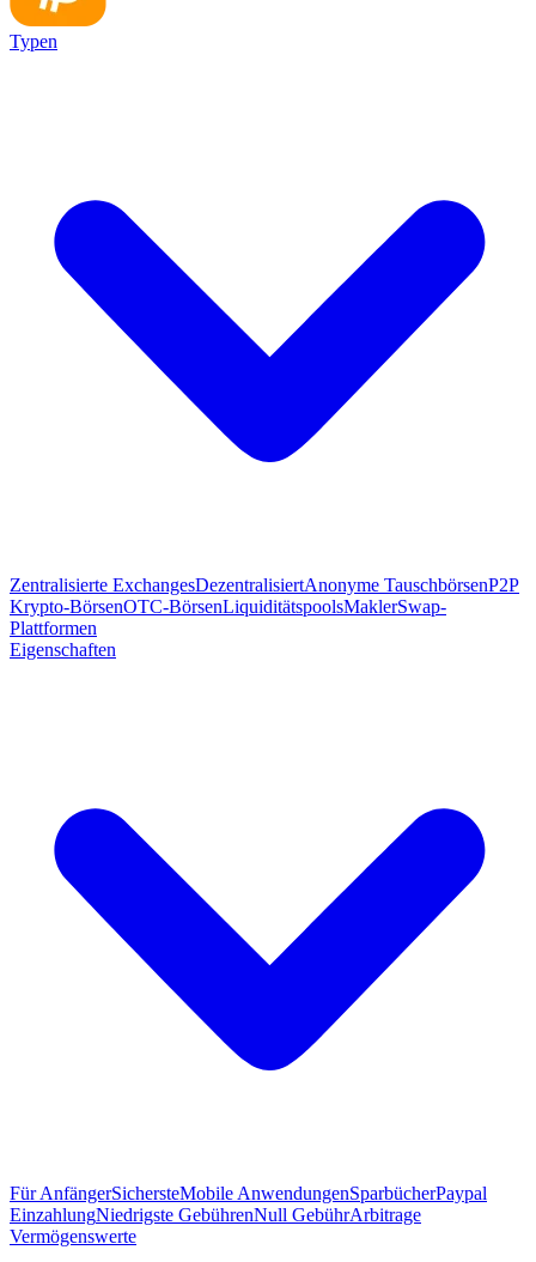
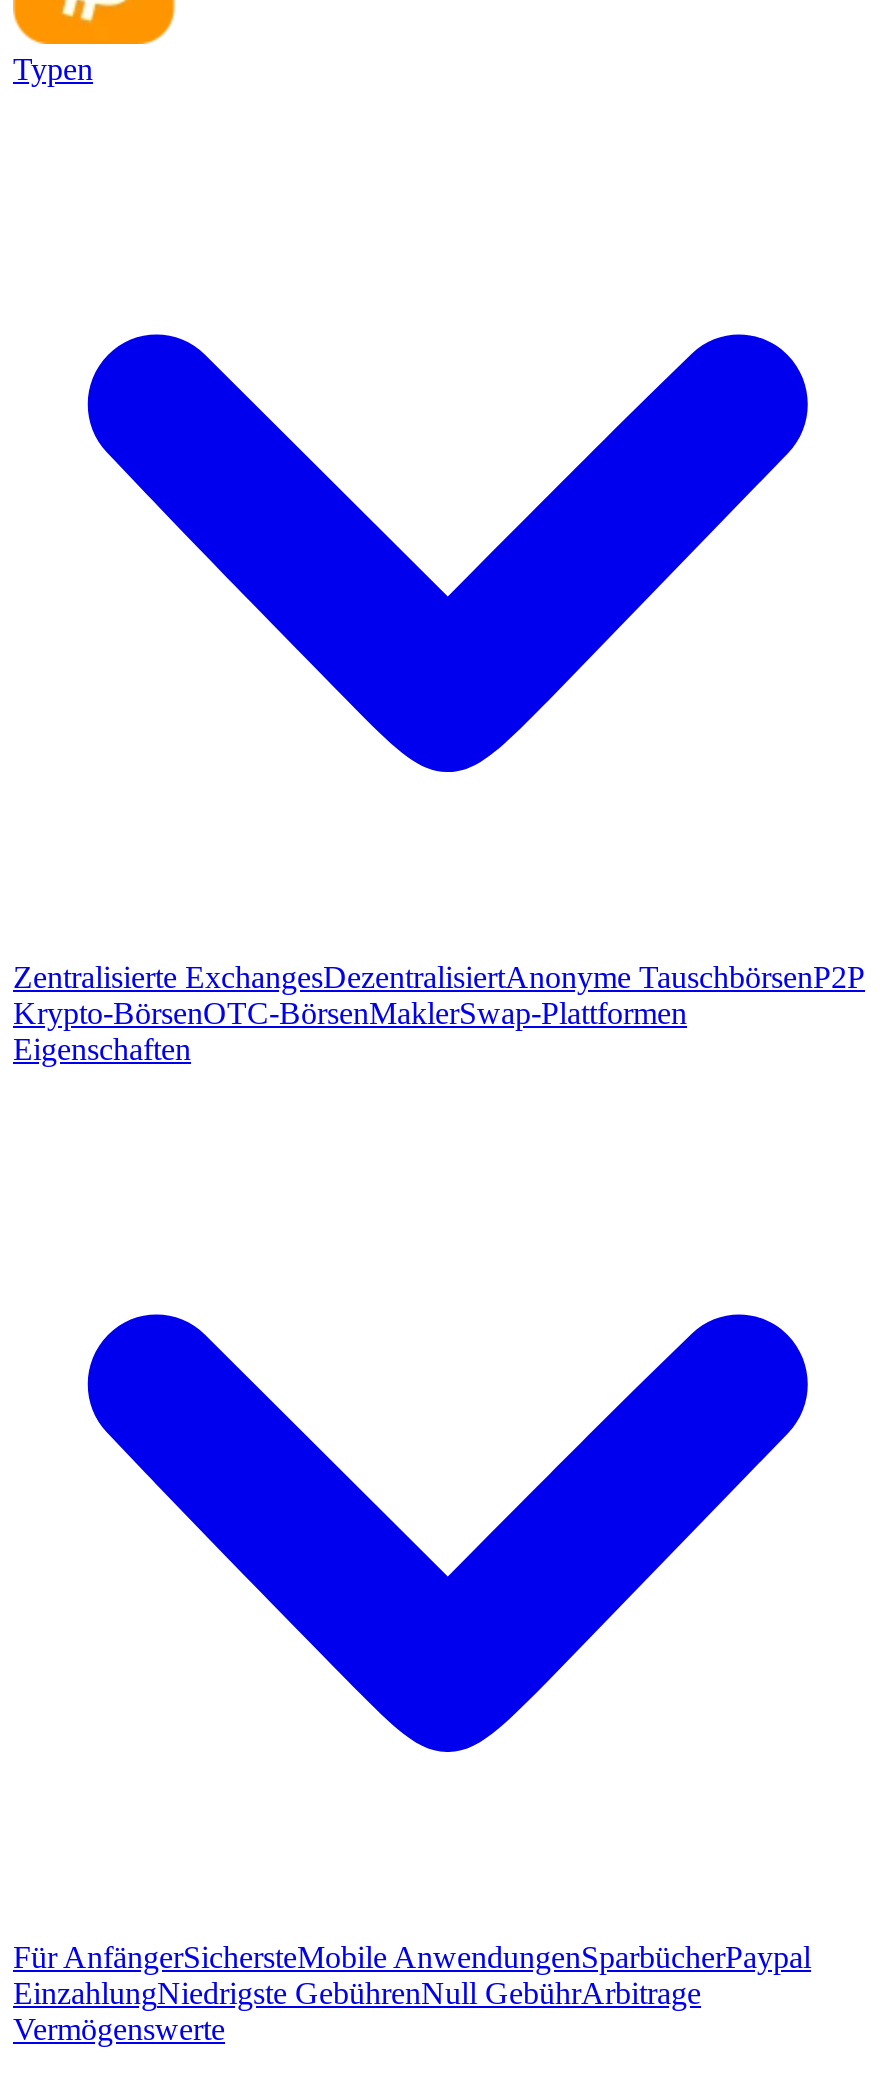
[10,596,446,638] Krypto-BörsenOTC-BörsenLiquiditätspoolsMaklerSwap- | Plattformen -> [13,996,687,1030] Krypto-BörsenOTC-BörsenMaklerSwap-Plattformen

